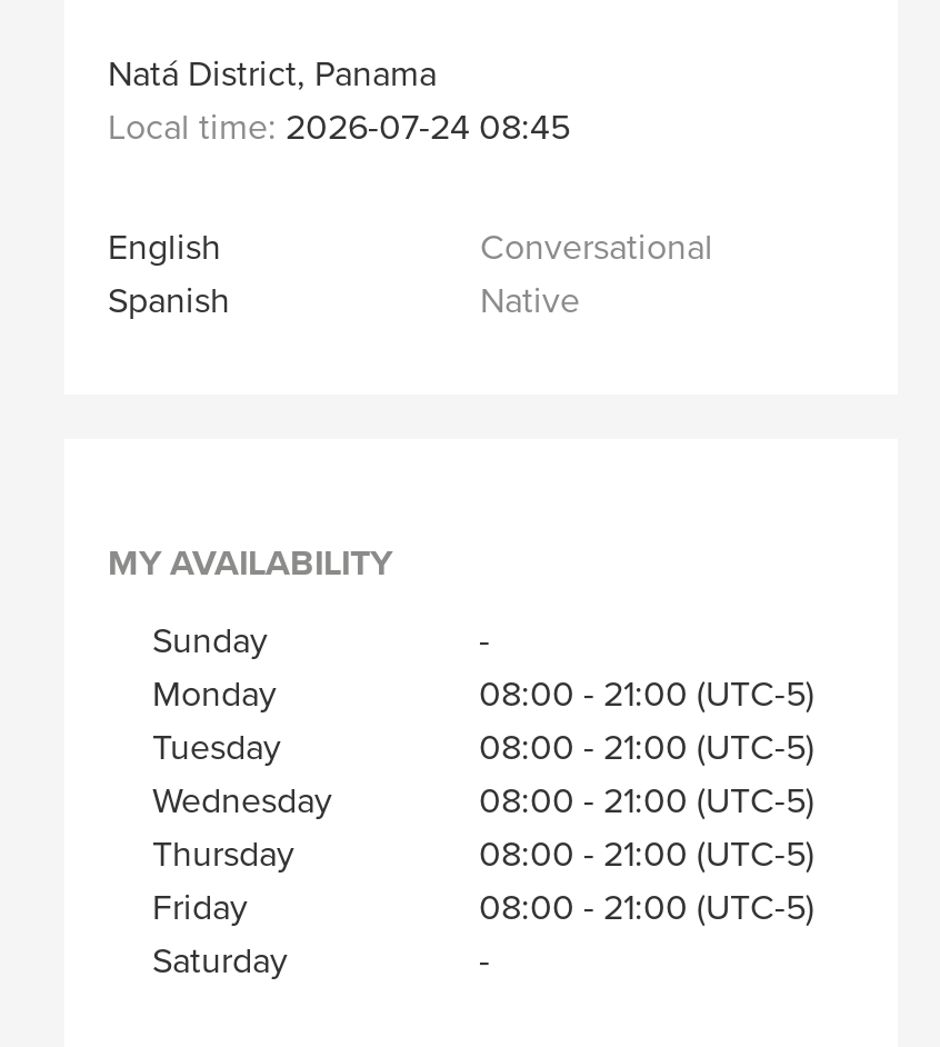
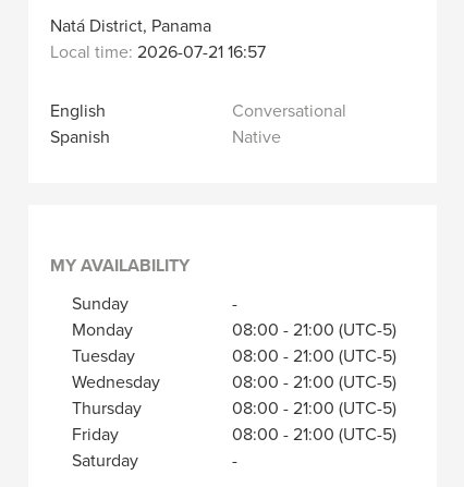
[108,100,570,152] Local time: 2026-07-24 08:45 -> [50,39,265,64] Local time: 2026-07-21 16:57

